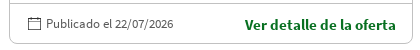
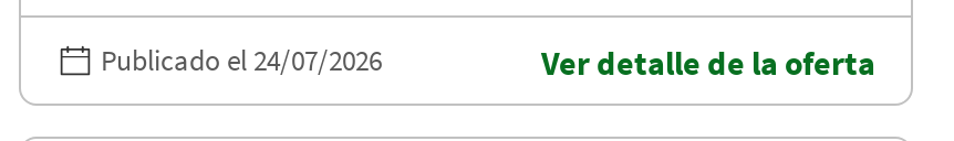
[46,15,173,32] Publicado el 22/07/2026 -> [101,41,382,79] Publicado el 24/07/2026

